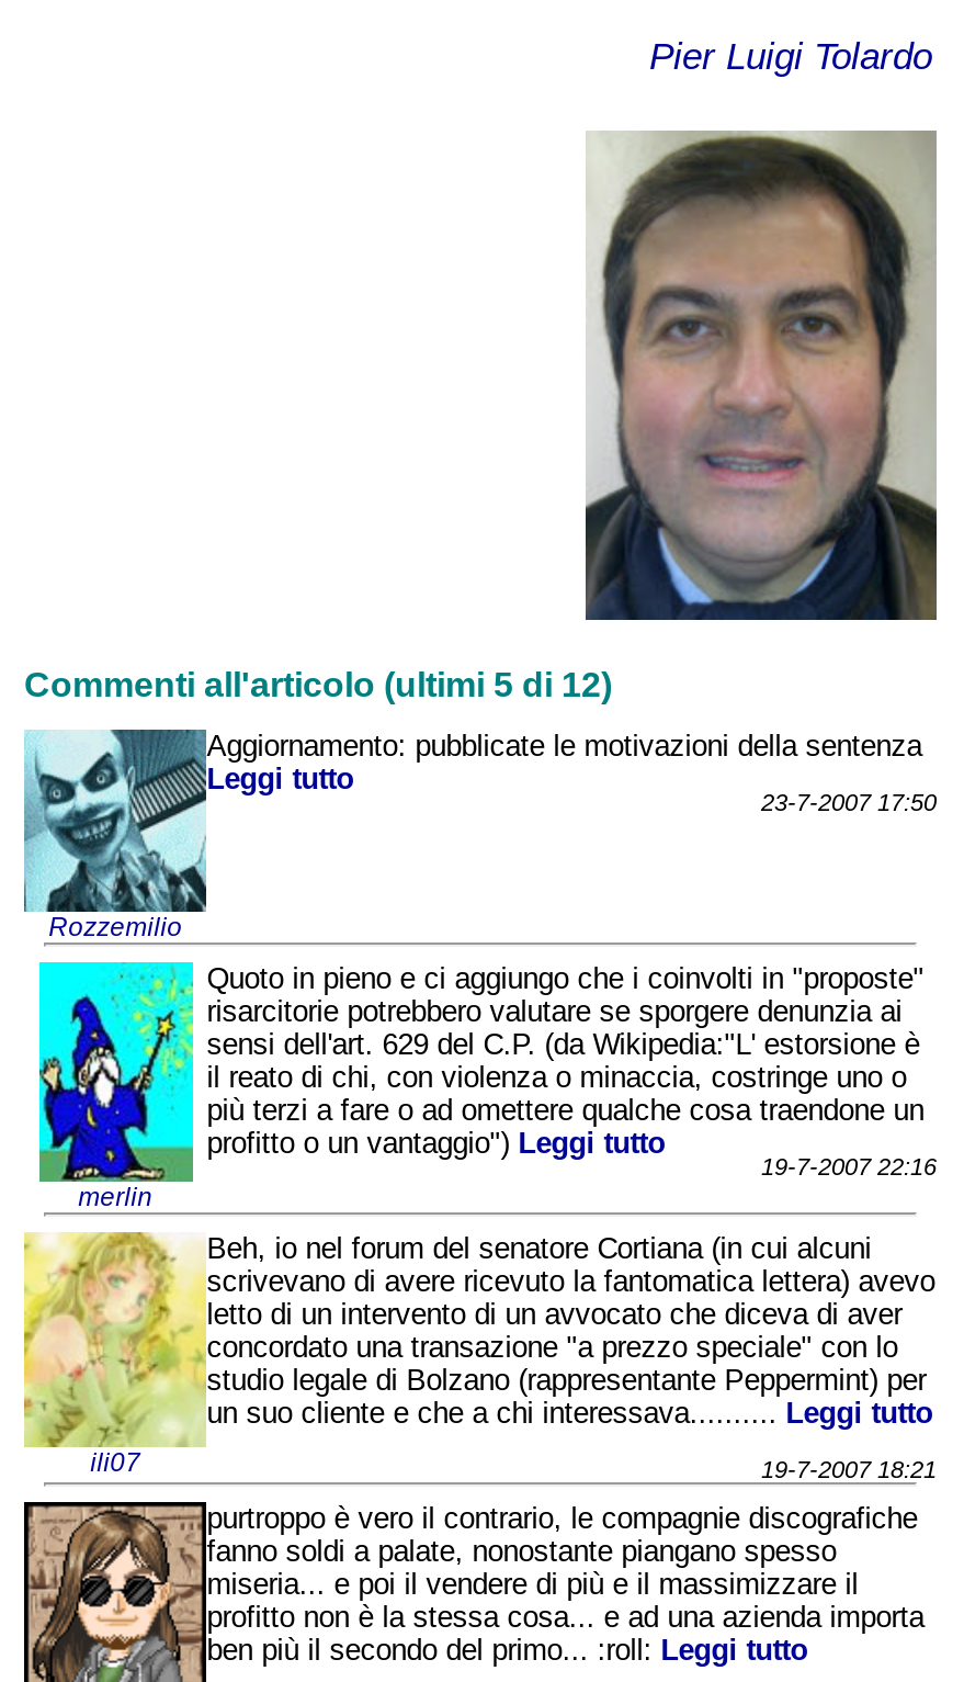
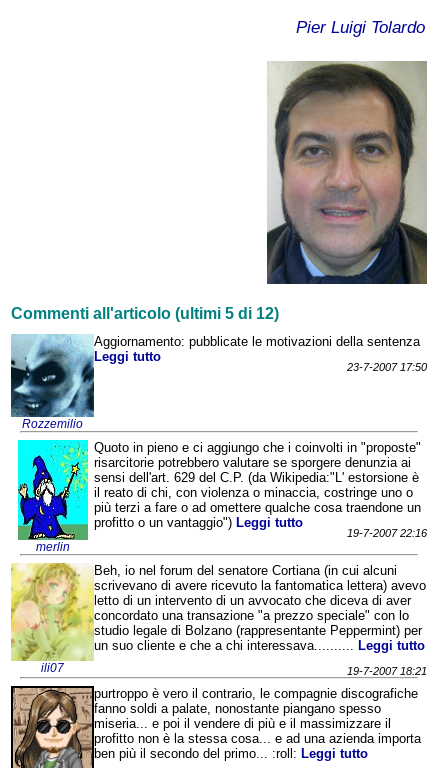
[22,727,206,914] [image] -> [10,334,95,418] [image]

